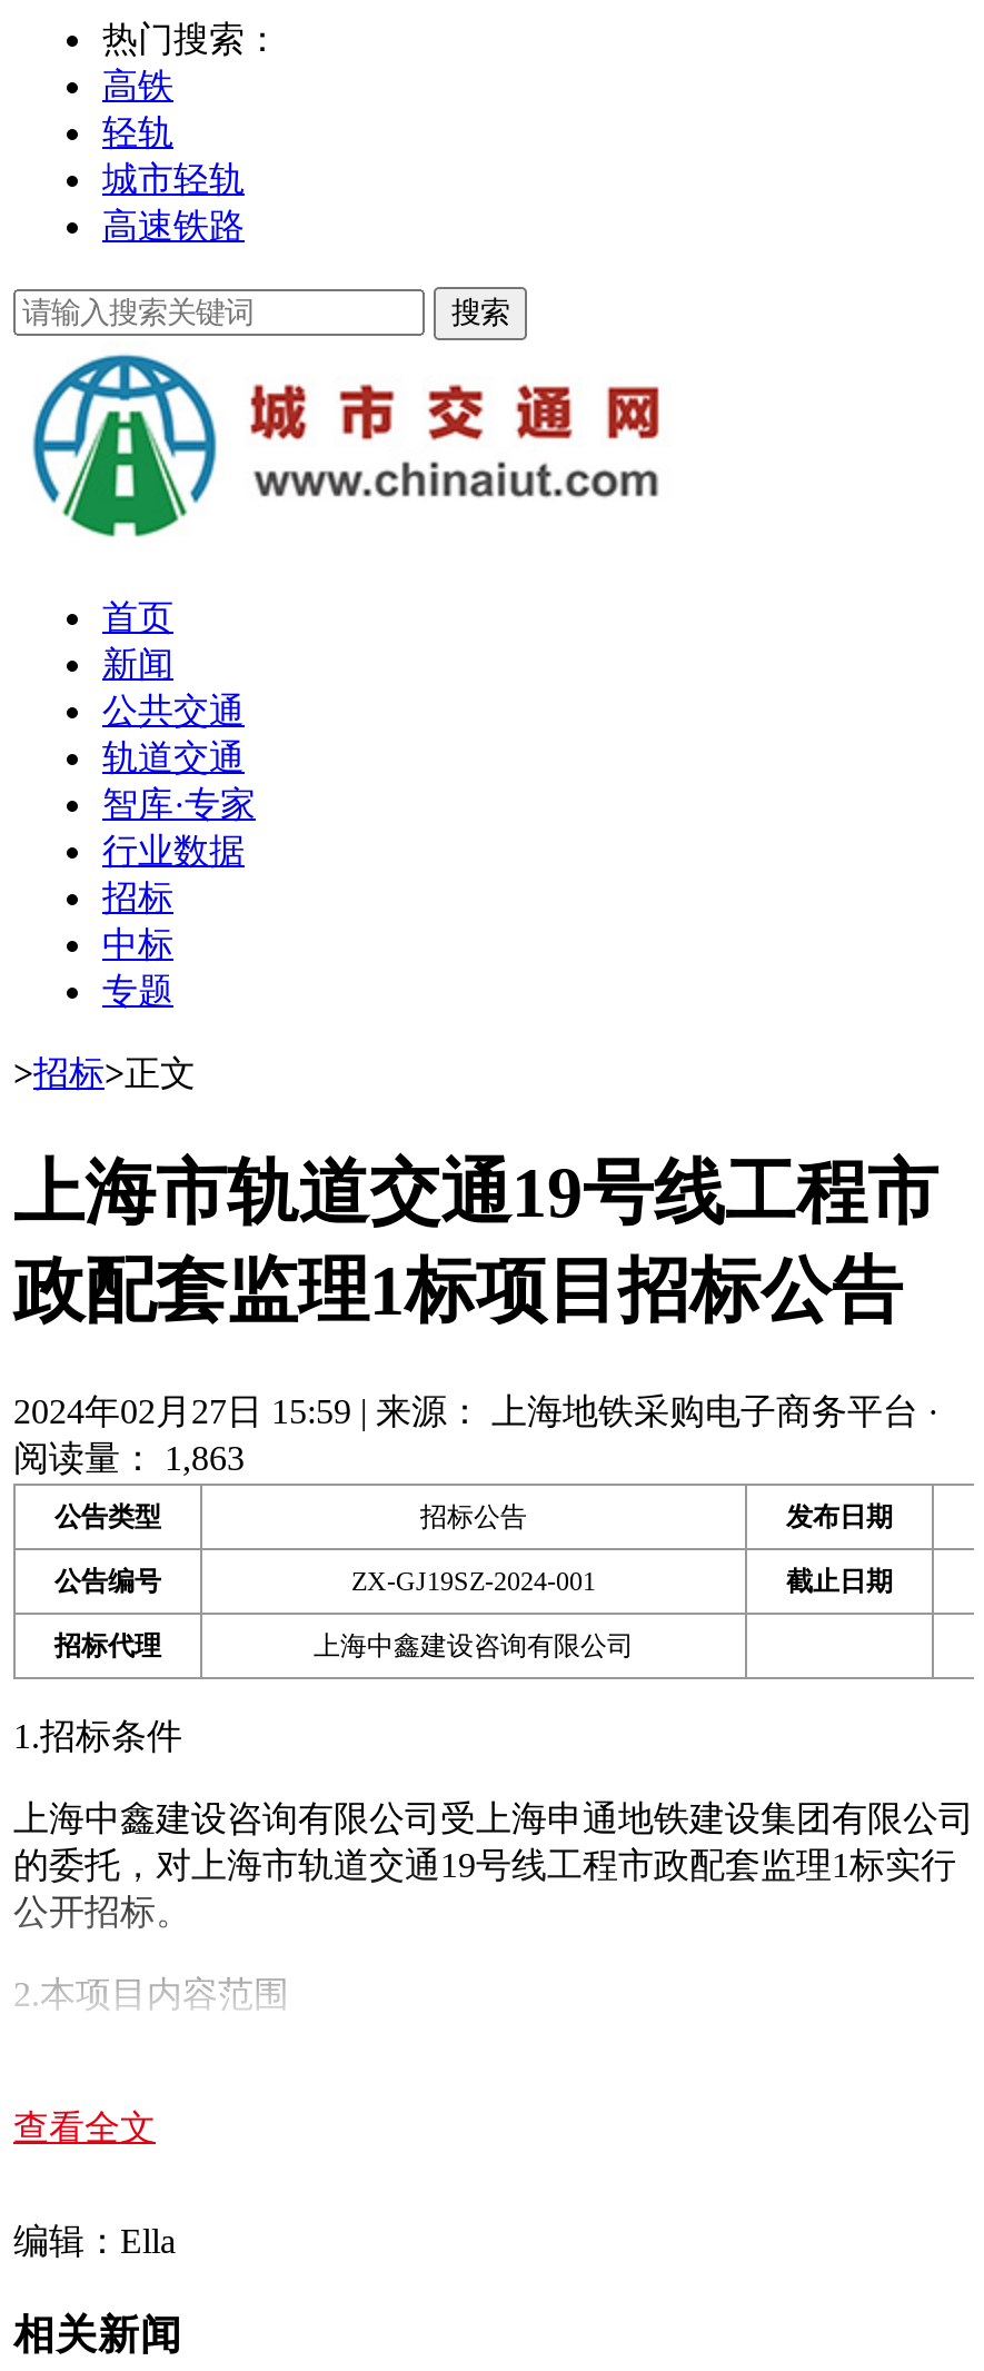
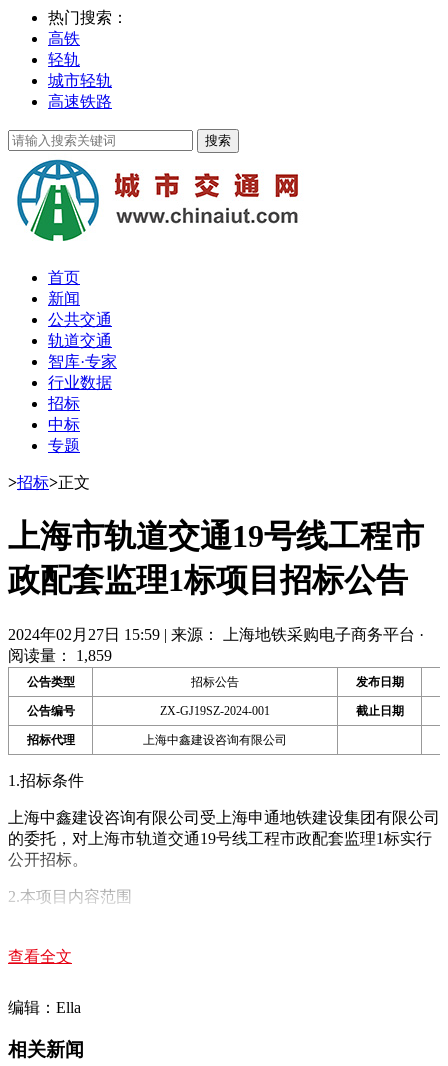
[13,1439,245,1476] 阅读量： 1,863 -> [8,647,112,664] 阅读量： 1,859

